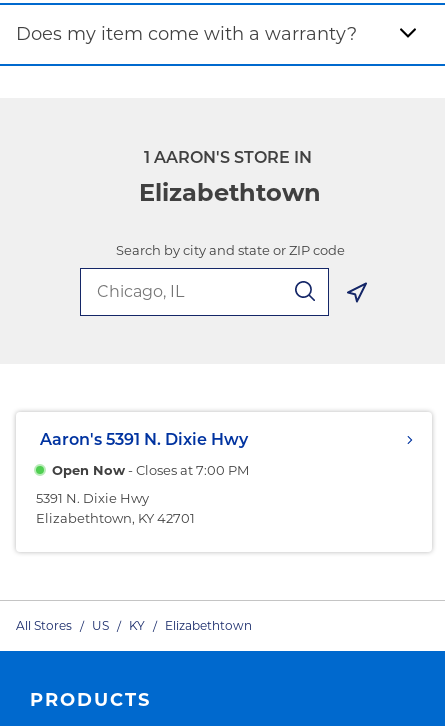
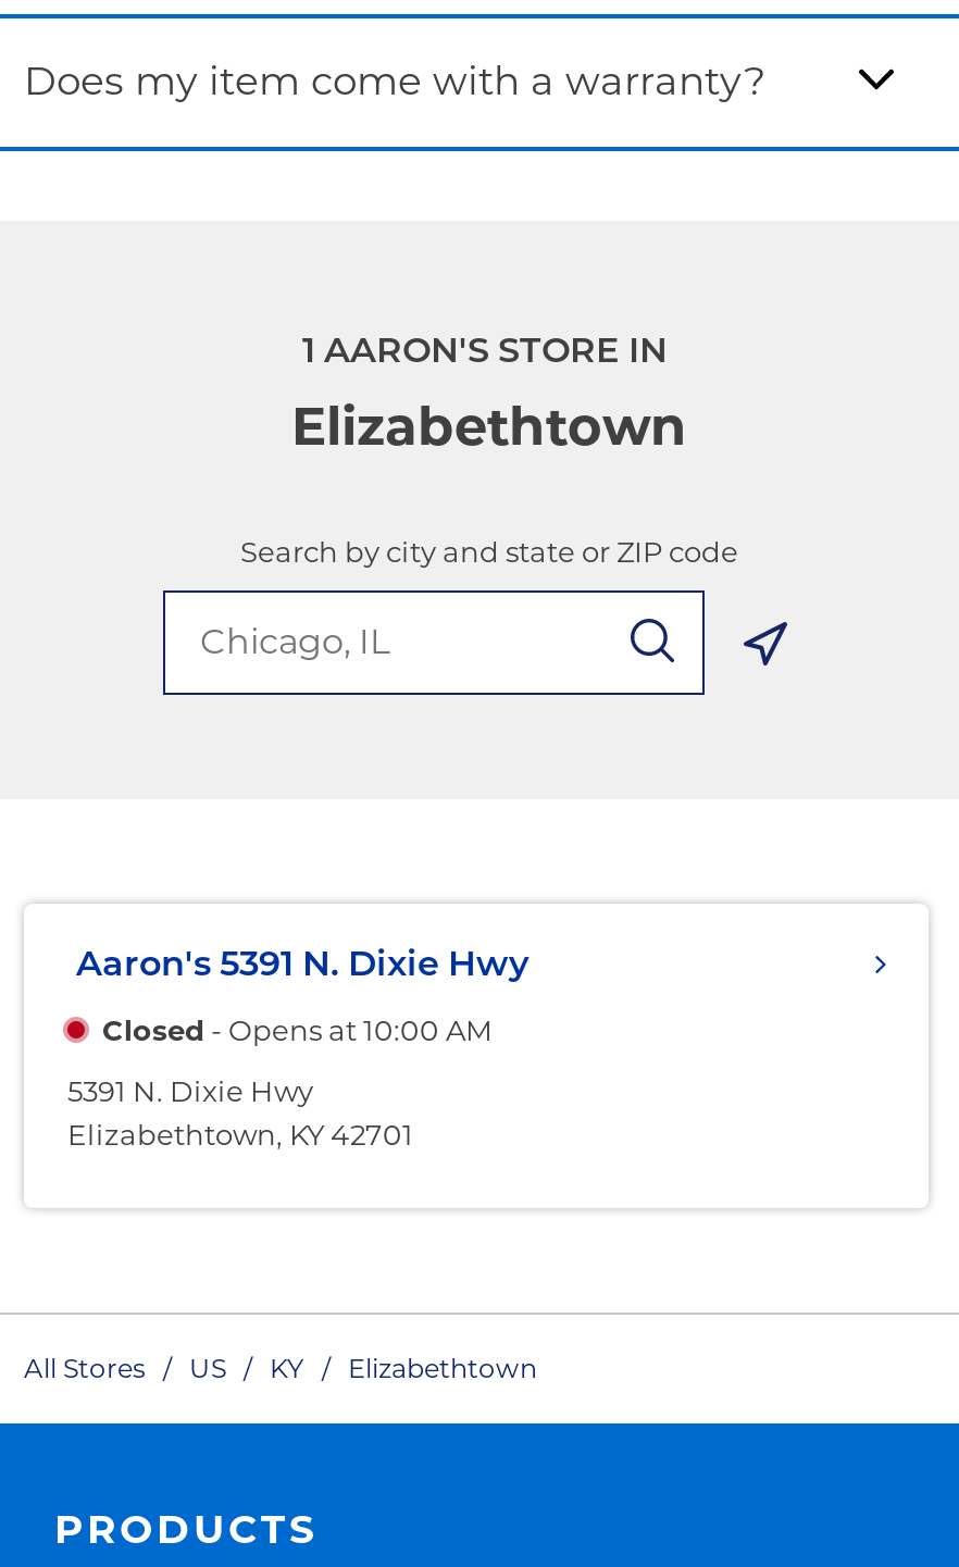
[52,462,249,478] Open Now - Closes at 7:00 PM -> [102,1012,491,1047] Closed - Opens at 10:00 AM

